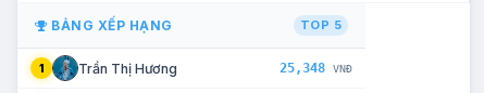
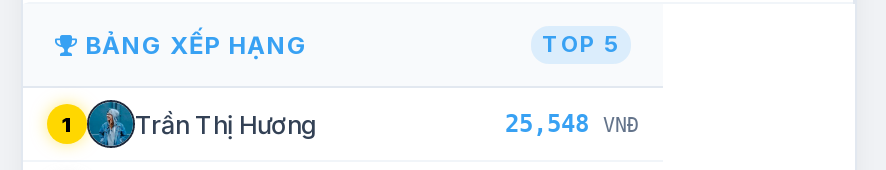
[280,60,352,75] 25,348 VNĐ -> [505,109,639,137] 25,548 VNĐ

